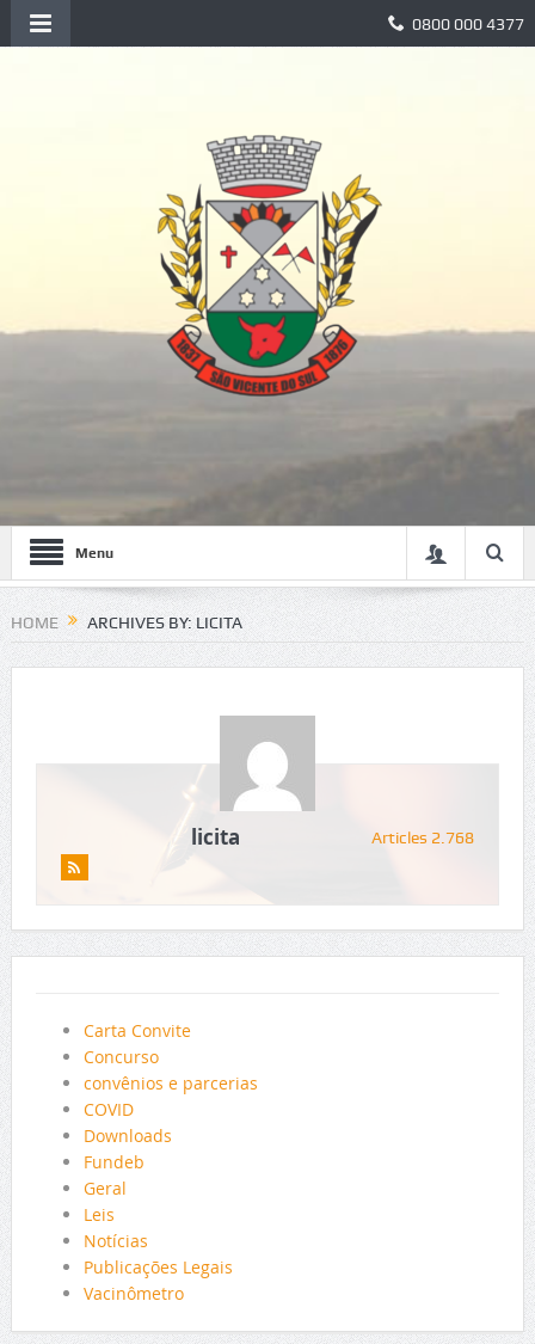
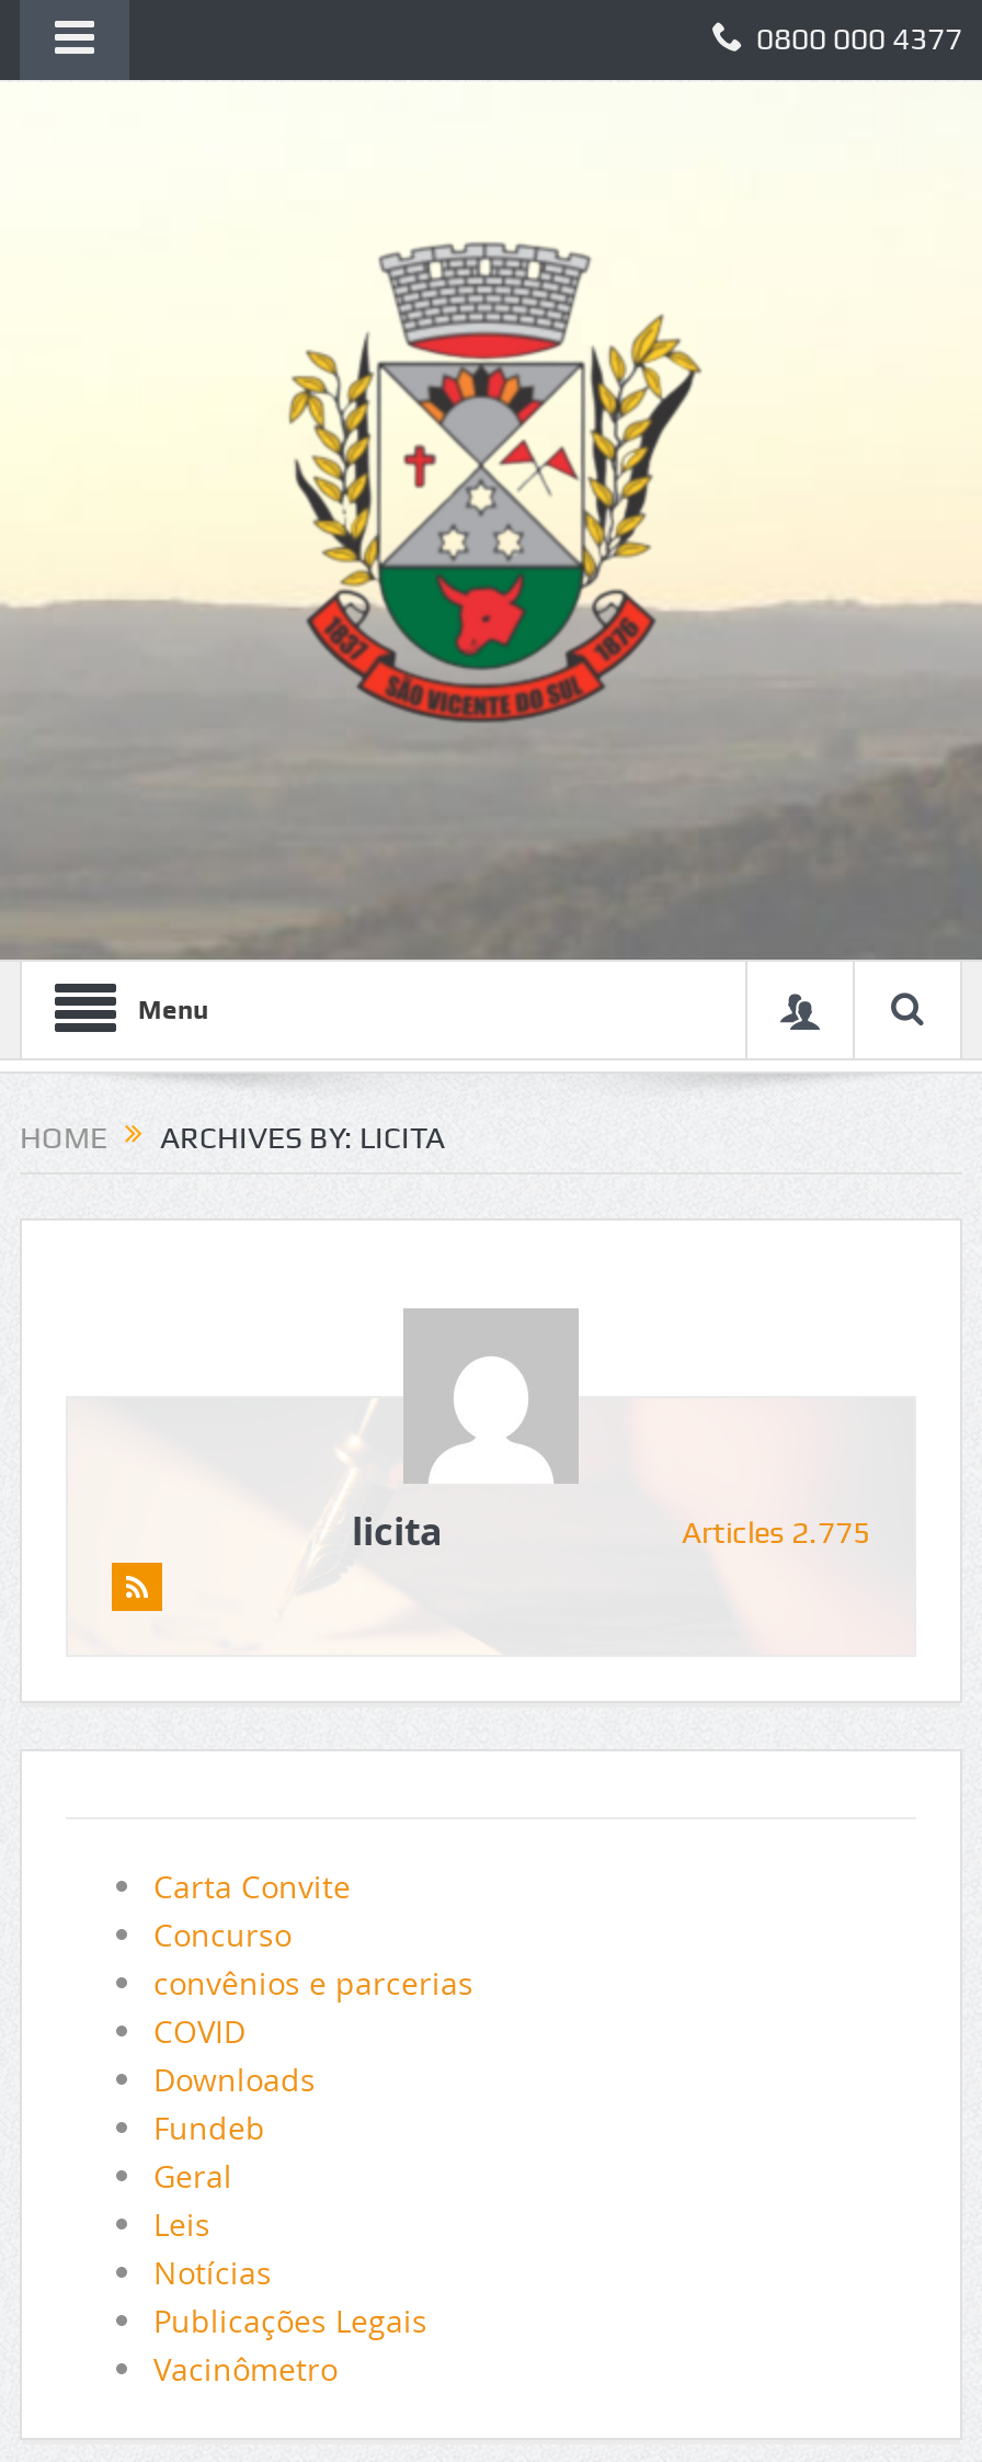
[371,828,474,847] Articles 2.768 -> [682,1515,870,1550] Articles 2.775

